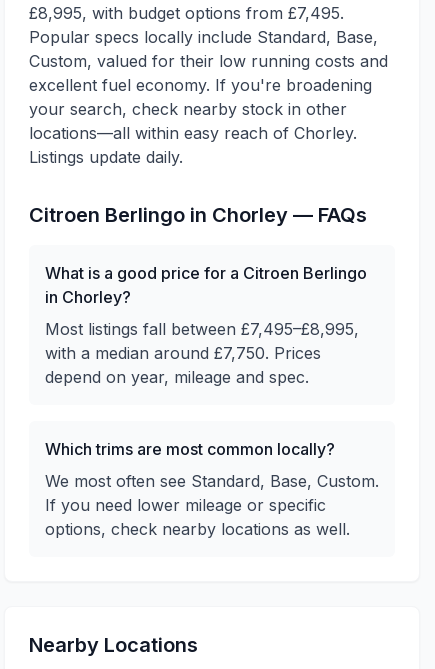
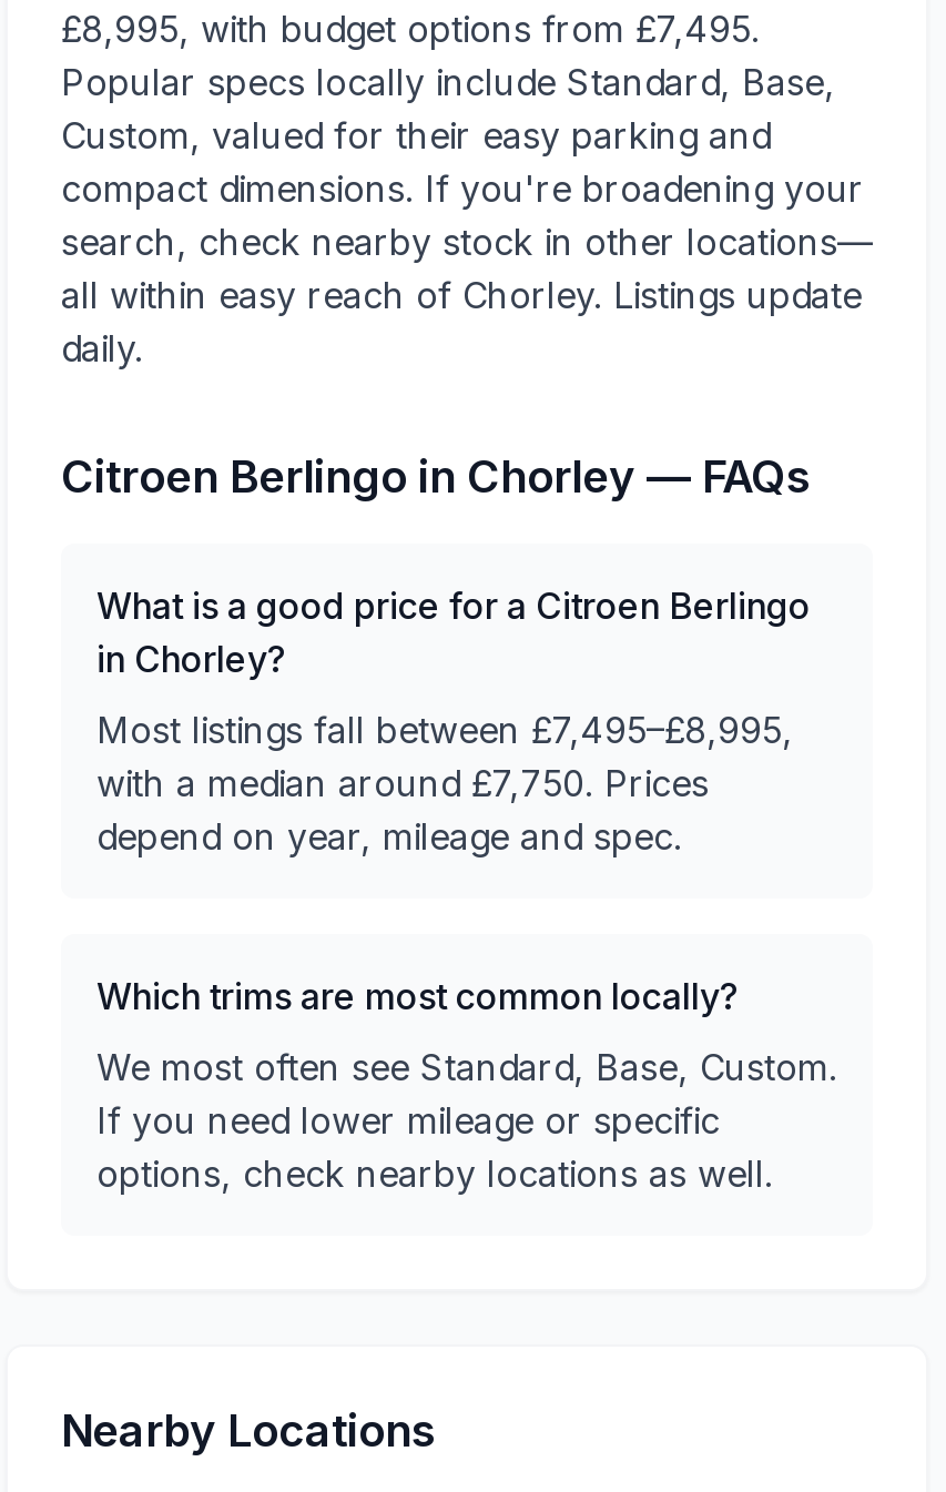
[29,51,388,167] Custom, valued for their low running costs and | excellent fuel economy. If you're broadening | your search, check nearby stock in other | locations—all within easy reach of Chorley. | Listings update daily. -> [61,113,873,371] Custom, valued for their easy parking and | compact dimensions. If you're broadening your | search, check nearby stock in other locations— | all within easy reach of Chorley. Listings update | daily.

